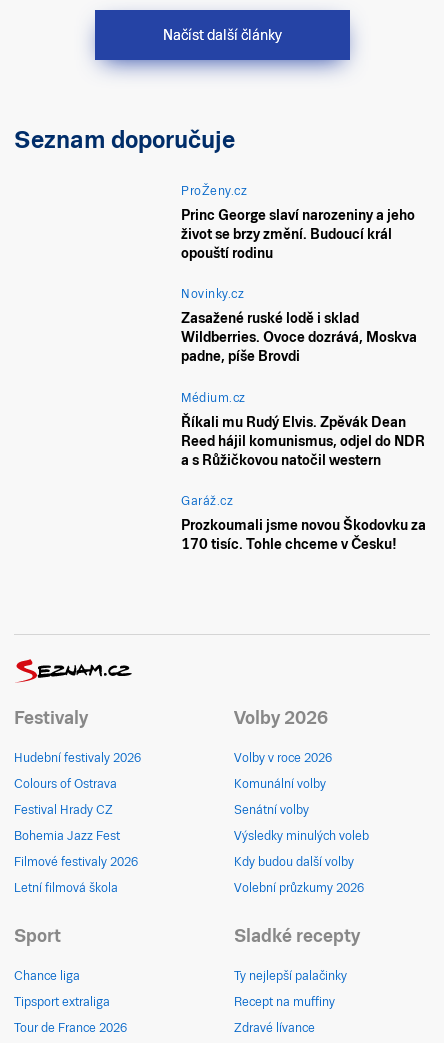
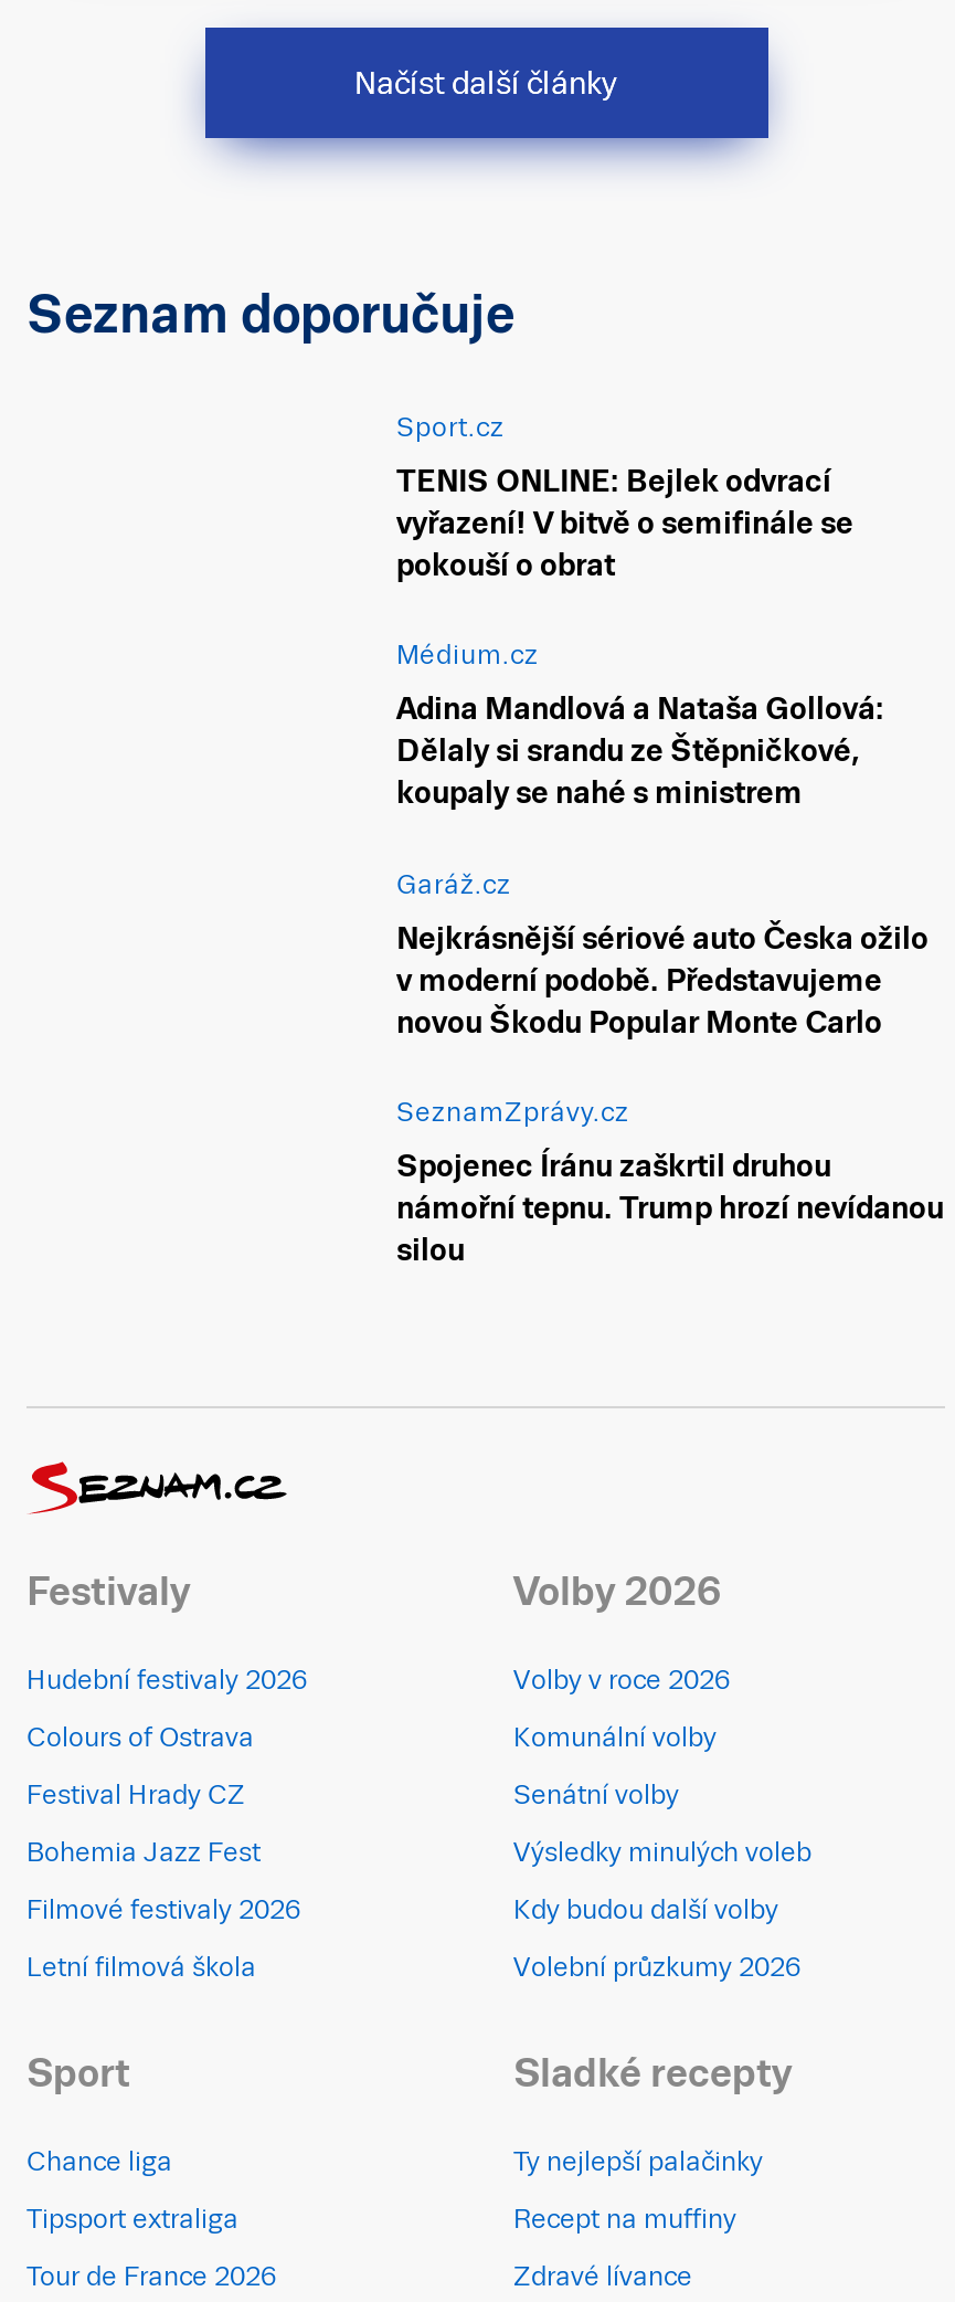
[181,184,417,364] ProŽeny.cz | Princ George slaví narozeniny a jeho | život se brzy změní. Budoucí král | opouští rodinu | Novinky.cz | Zasažené ruské lodě i sklad | Wildberries. Ovoce dozrává, Moskva | padne, píše Brovdi -> [396,412,853,582] Sport.cz | TENIS ONLINE: Bejlek odvrací | vyřazení! V bitvě o semifinále se | pokouší o obrat
moved [181,391,246,405] -> [396,640,539,671]: Médium.cz
[181,414,425,468] Říkali mu Rudý Elvis. Zpěvák Dean | Reed hájil komunismus, odjel do NDR | a s Růžičkovou natočil western -> [396,691,884,811] Adina Mandlová a Nataša Gollová: | Dělaly si srandu ze Štěpničkové, | koupaly se nahé s ministrem
moved [181,494,233,508] -> [396,869,511,900]: Garáž.cz
[181,517,426,552] Prozkoumali jsme novou Škodovku za | 170 tisíc. Tohle chceme v Česku! -> [396,920,944,1268] Nejkrásnější sériové auto Česka ožilo | v moderní podobě. Představujeme | novou Škodu Popular Monte Carlo | SeznamZprávy.cz | Spojenec Íránu zaškrtil druhou | námořní tepnu. Trump hrozí nevídanou | silou

